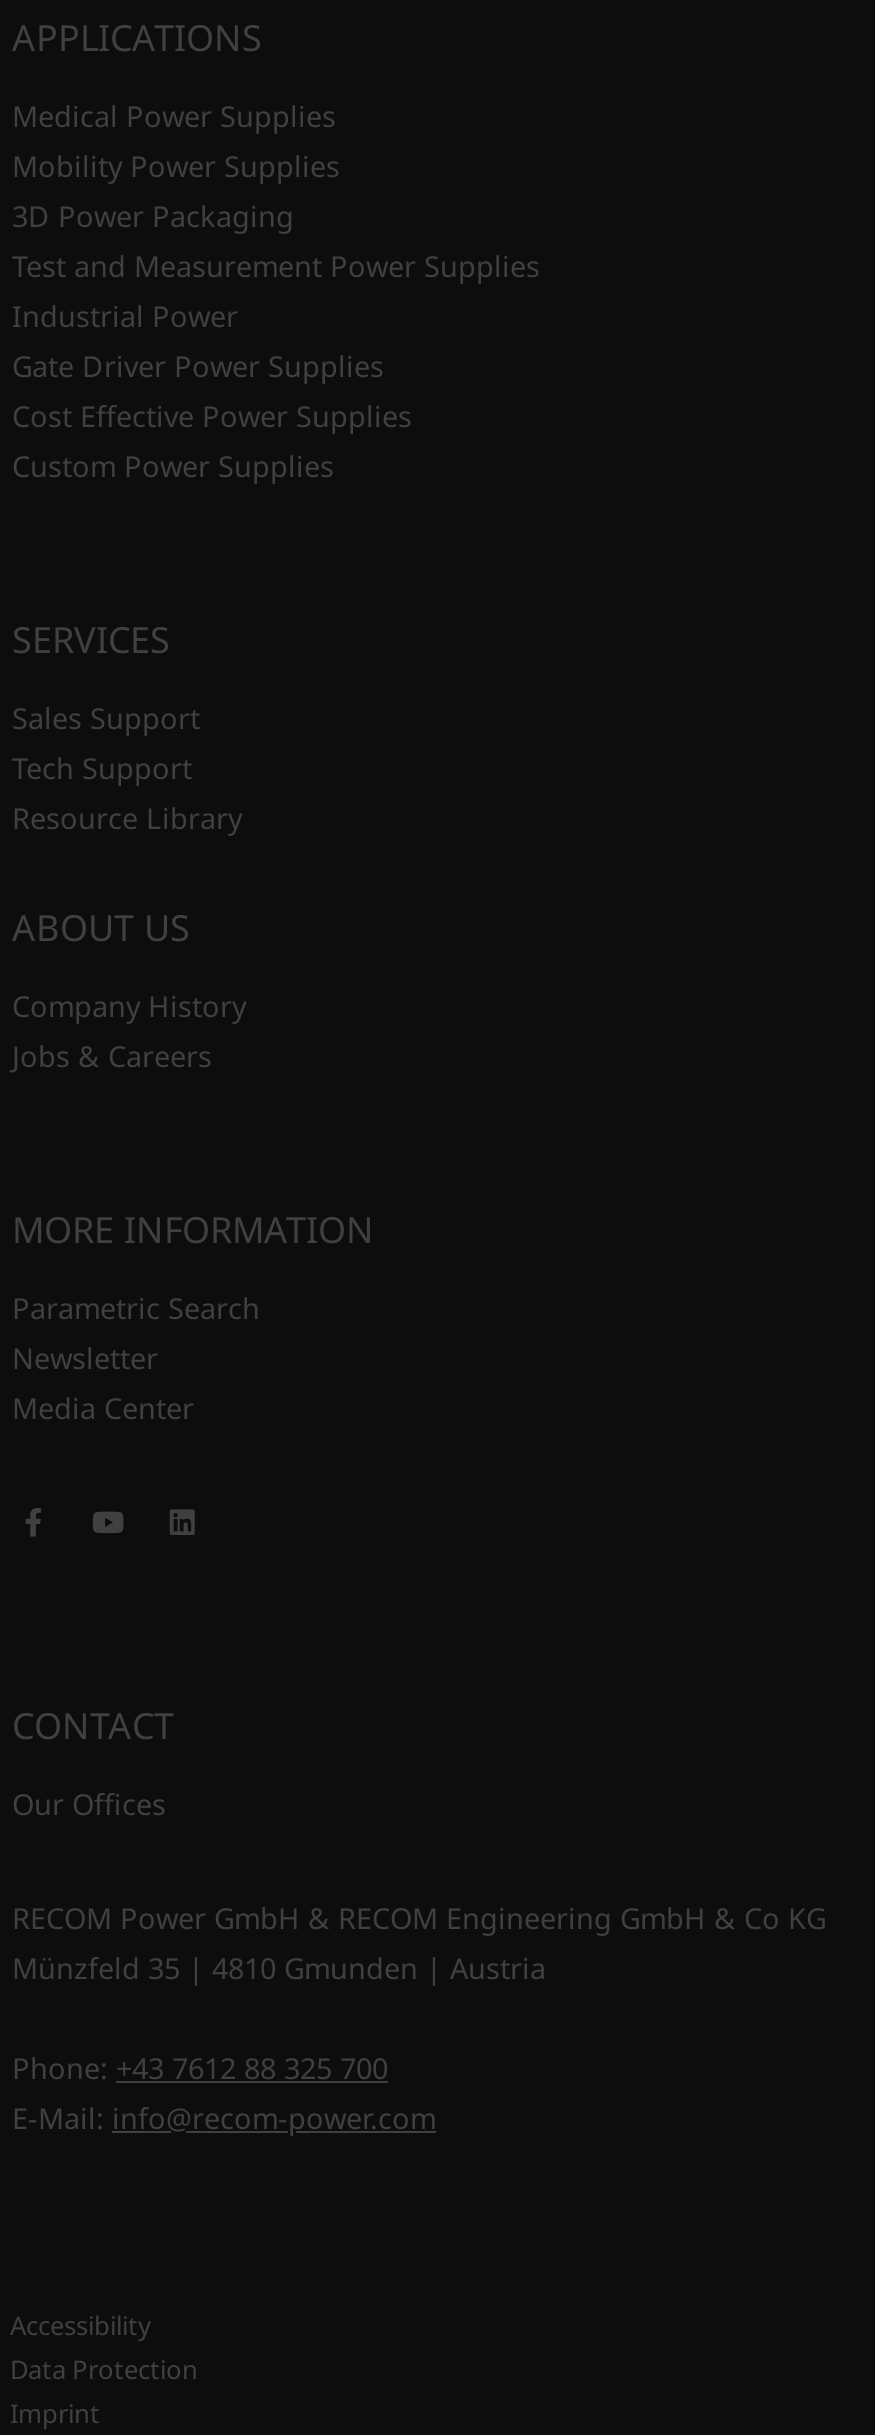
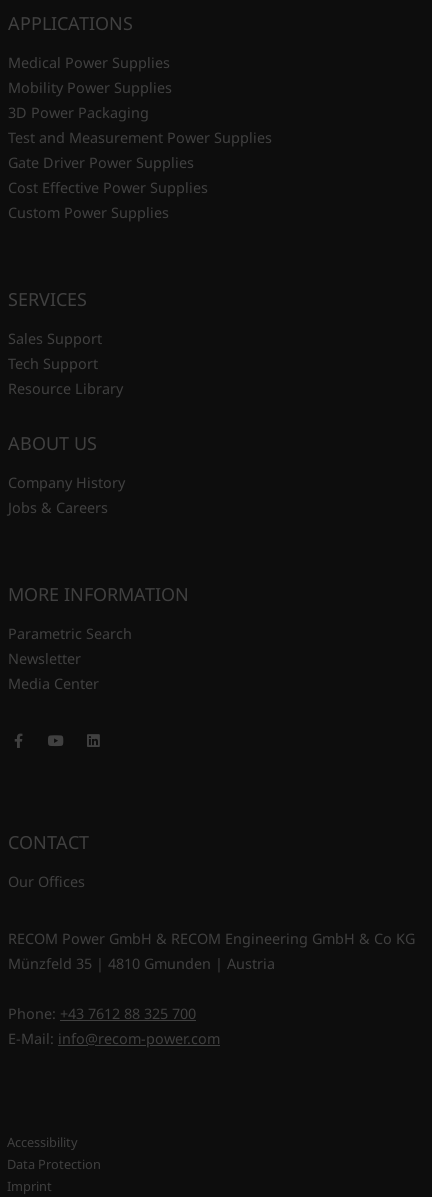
[12,297,238,335] Industrial Power -> none

